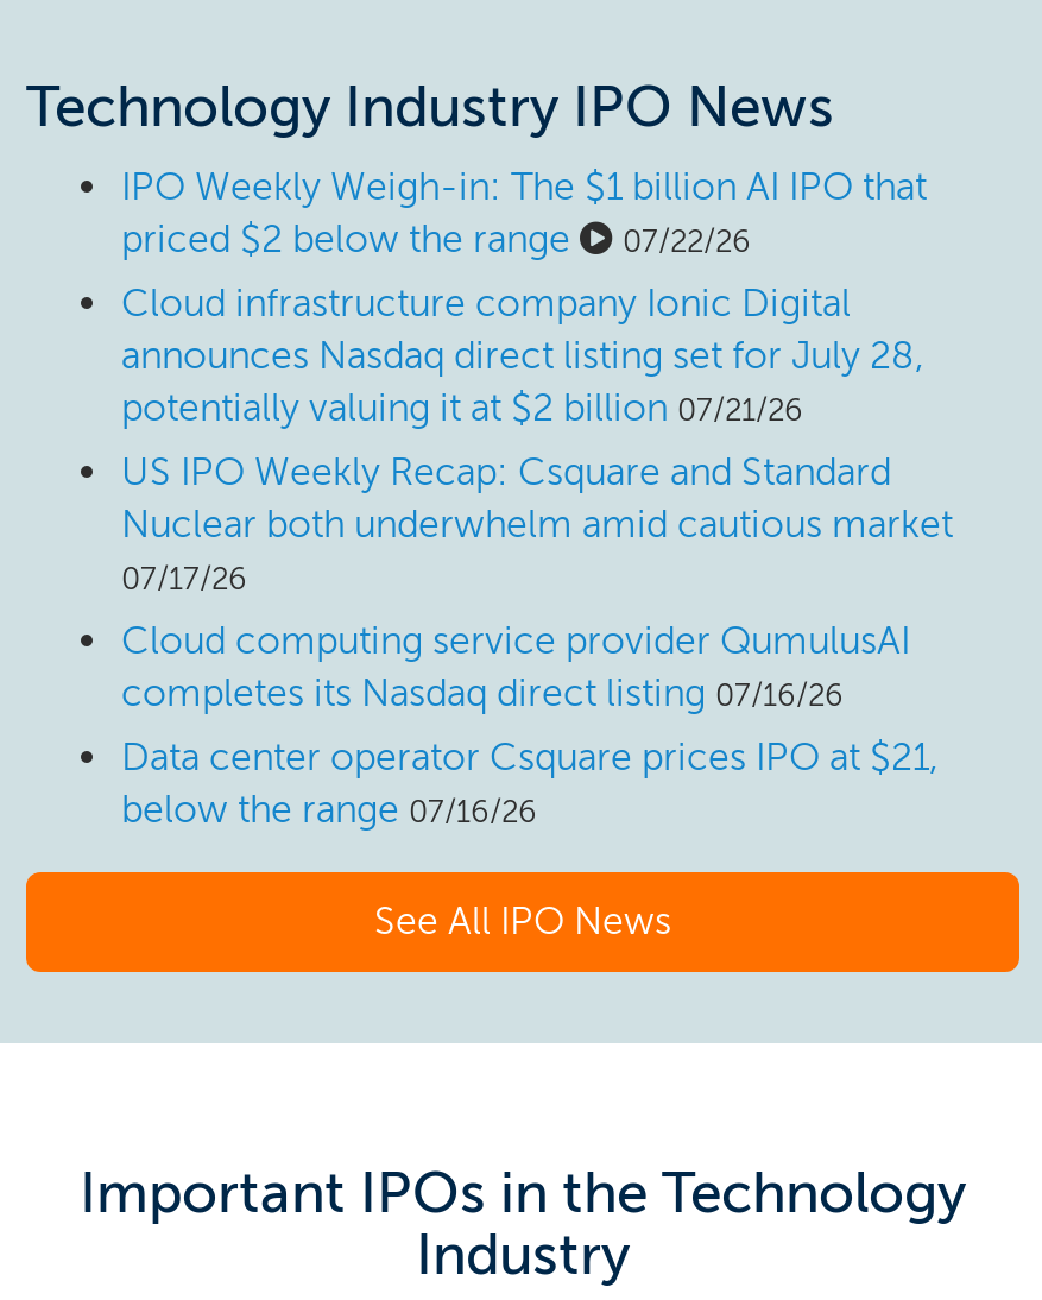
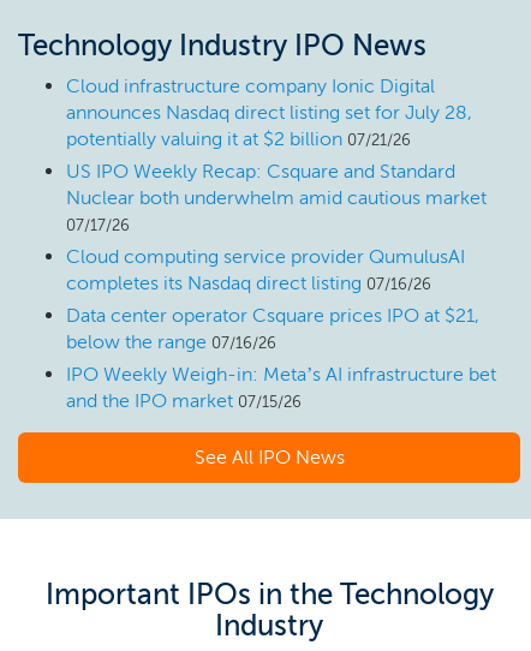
[121,164,927,261] IPO Weekly Weigh-in: The $1 billion AI IPO that | priced $2 below the range | 07/22/26 -> none
moved [121,280,953,832] -> [66,74,487,353]: Cloud infrastructure company Ionic Digital | announces Nasdaq direct listing set for July 28, | potentially valuing it at $2 billion 07/21/26 | ... | Data center operator Csquare prices IPO at $21, | below the range 07/16/26
none -> [66,363,496,412] IPO Weekly Weigh-in: Meta’s AI infrastructure bet | and the IPO market 07/15/26

